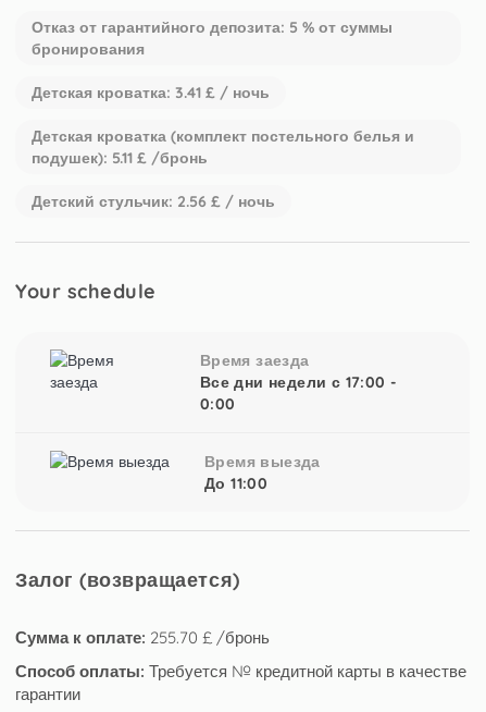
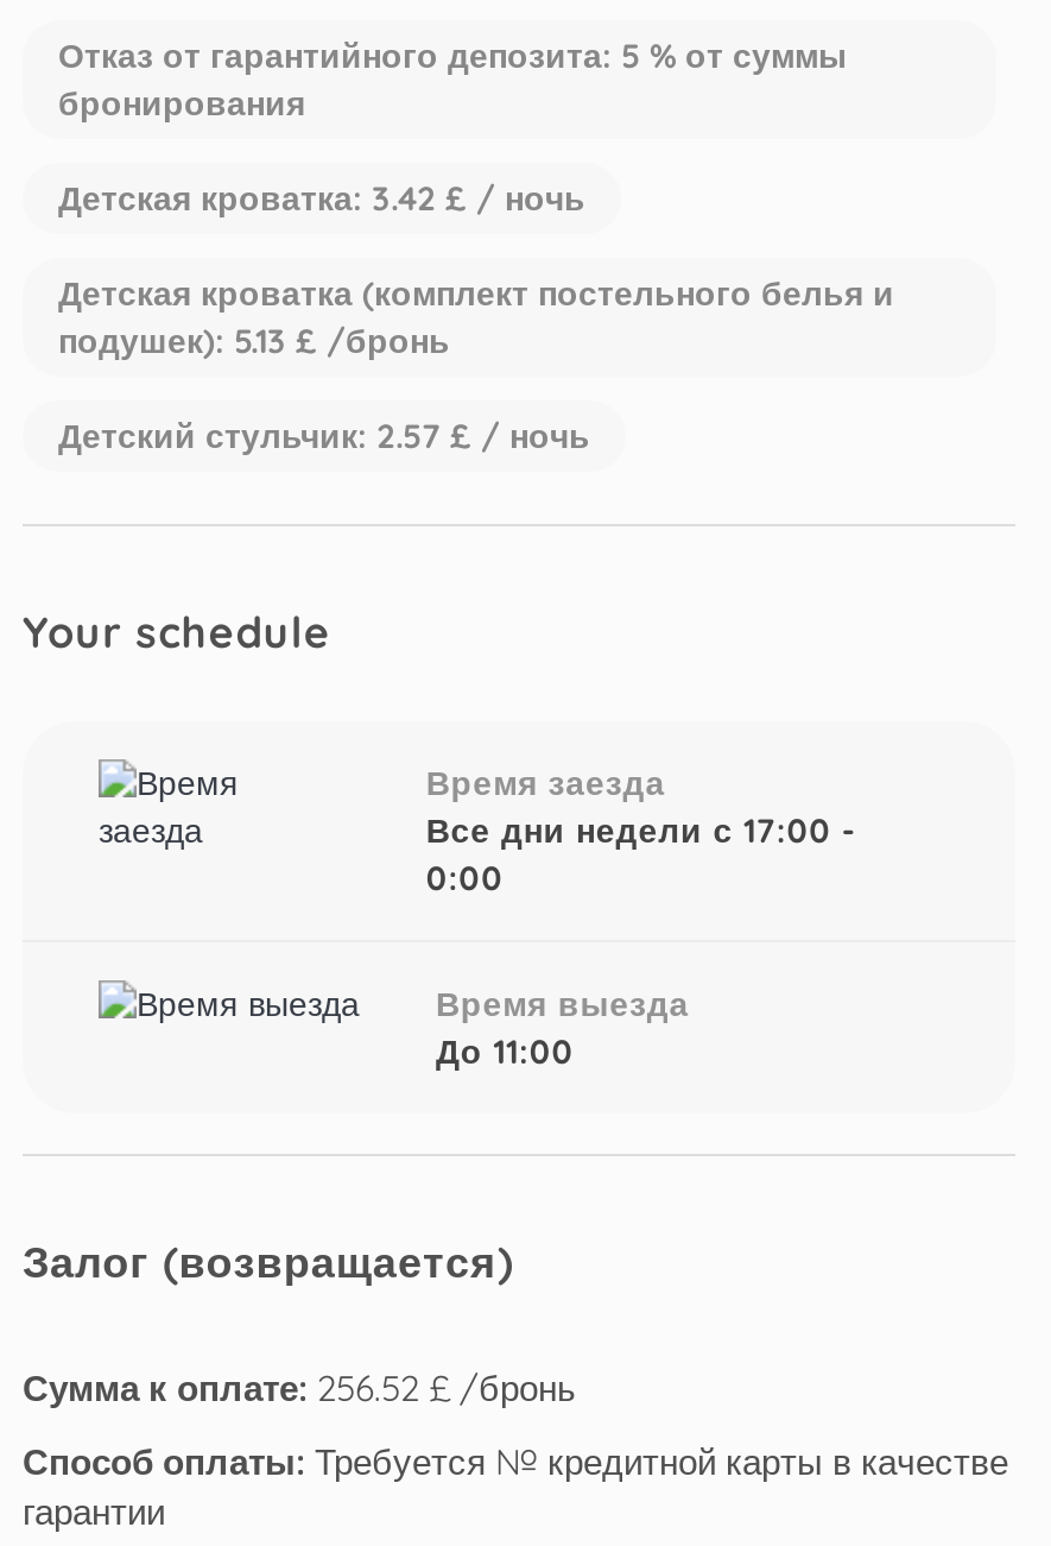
[32,83,270,102] Детская кроватка: 3.41 £ / ночь -> [58,177,585,220] Детская кроватка: 3.42 £ / ночь
[32,148,208,168] подушек): 5.11 £ /бронь -> [58,320,450,363] подушек): 5.13 £ /бронь
[32,192,275,211] Детский стульчик: 2.56 £ / ночь -> [58,415,590,458] Детский стульчик: 2.57 £ / ночь
[15,627,270,648] Сумма к оплате: 255.70 £ /бронь -> [23,1366,576,1411] Сумма к оплате: 256.52 £ /бронь

